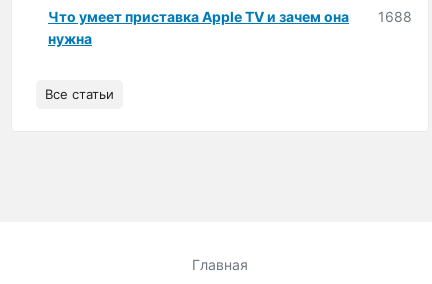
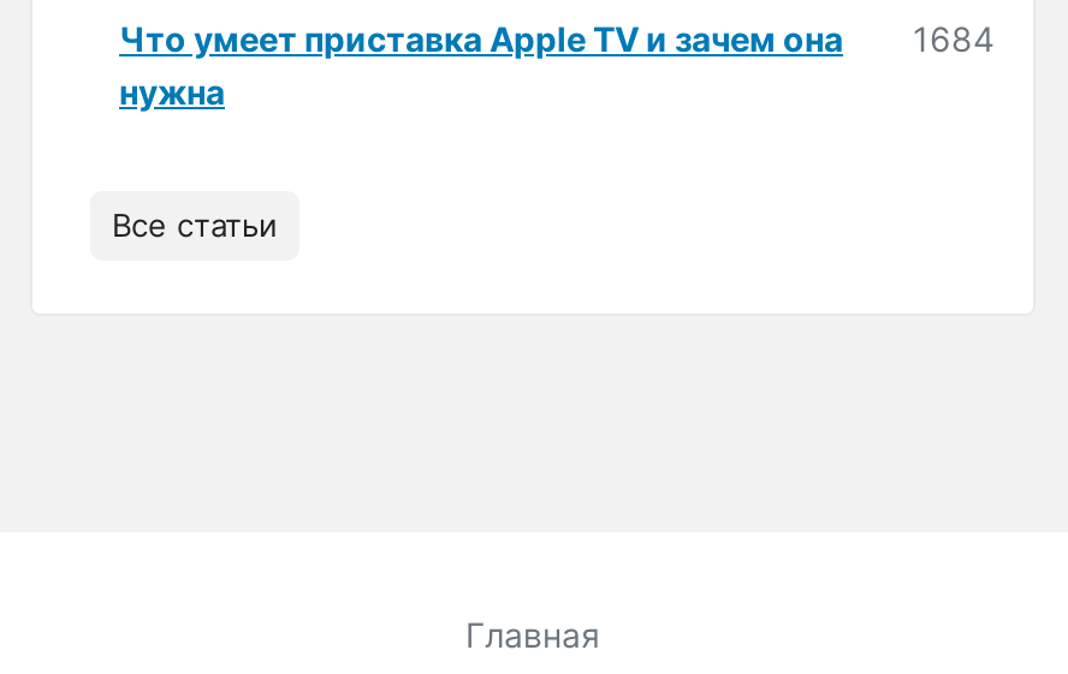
[48,8,412,25] Что умеет приставка Apple TV и зачем она 1688 -> [119,19,995,59] Что умеет приставка Apple TV и зачем она 1684

